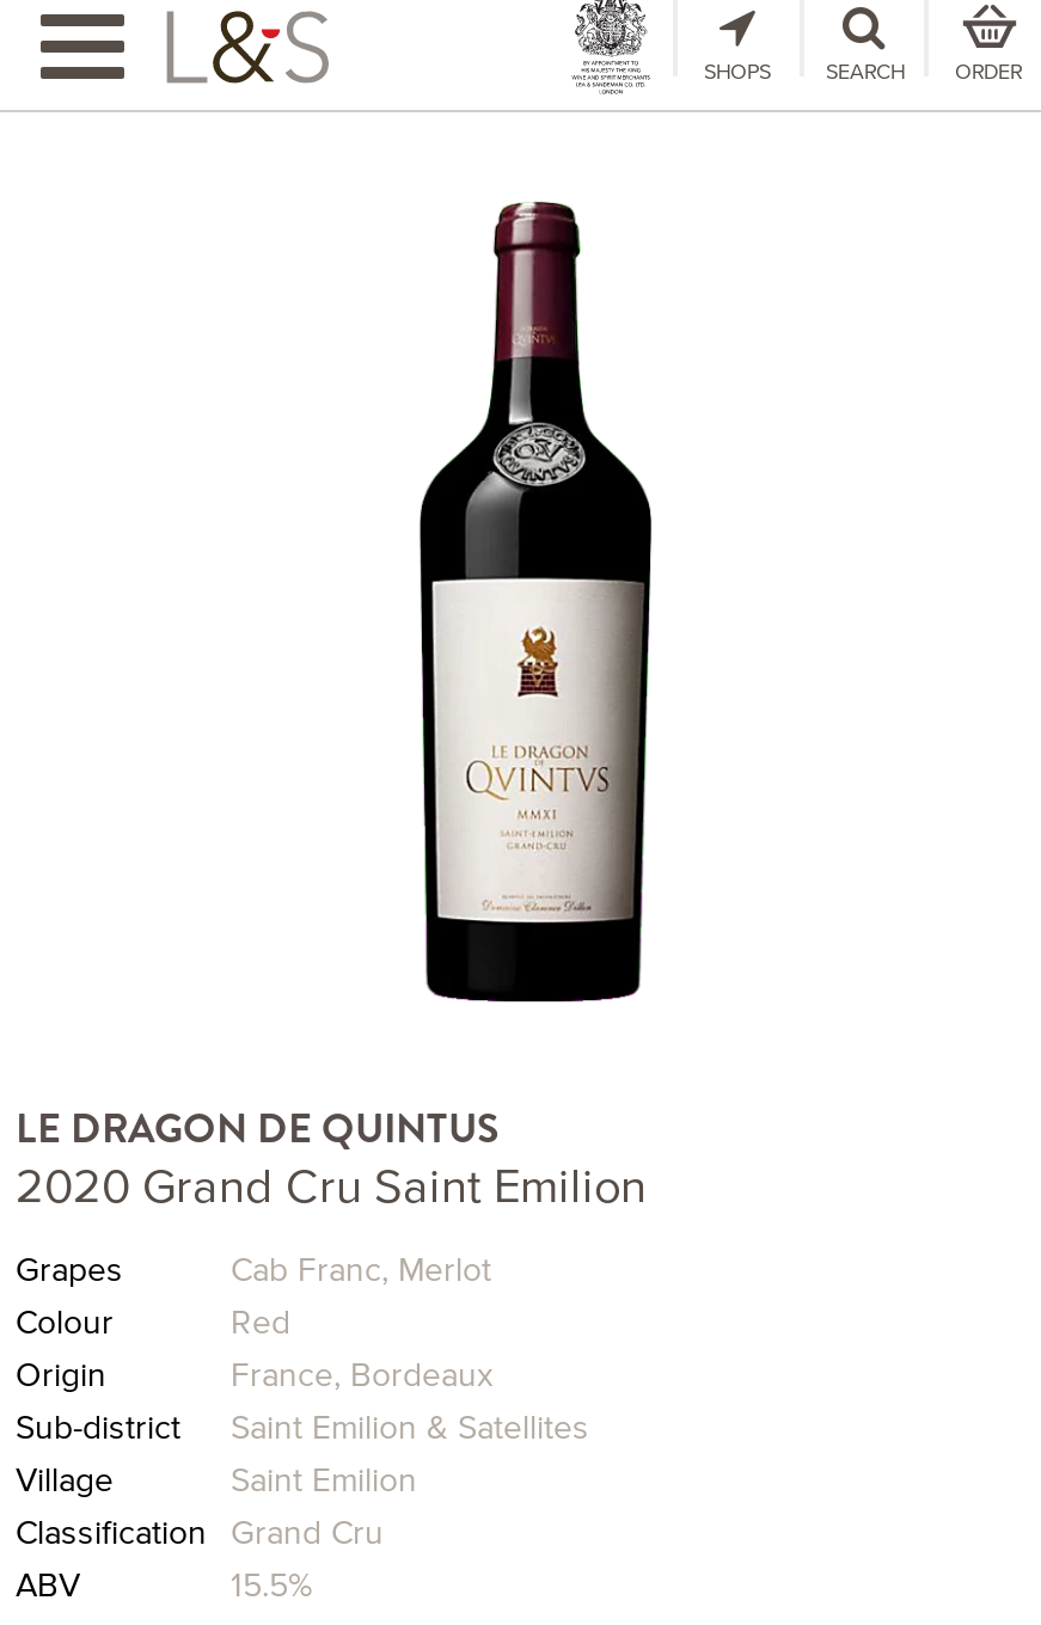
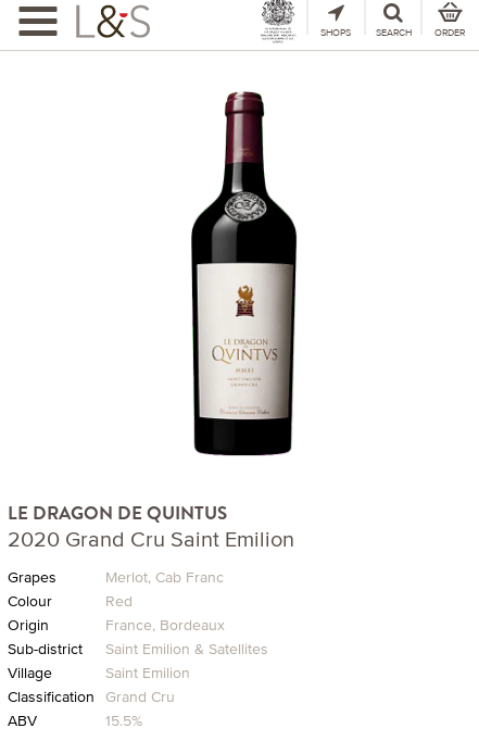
[231,1246,491,1294] Cab Franc, Merlot -> [105,567,224,588] Merlot, Cab Franc

